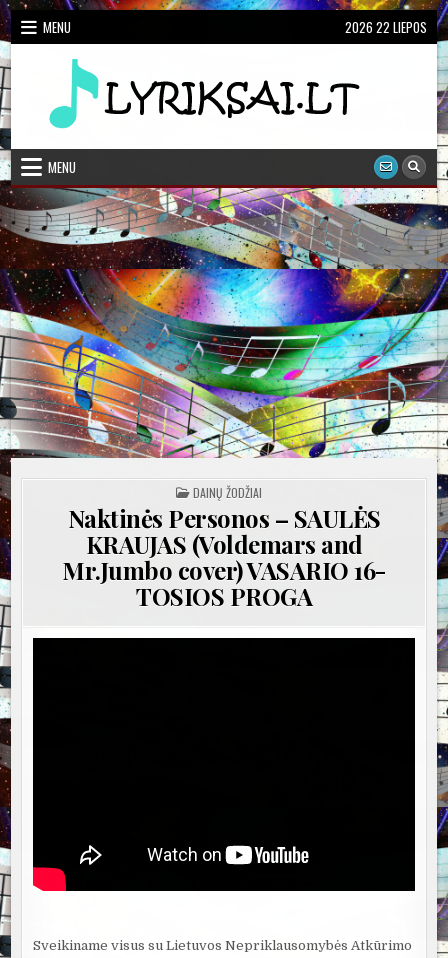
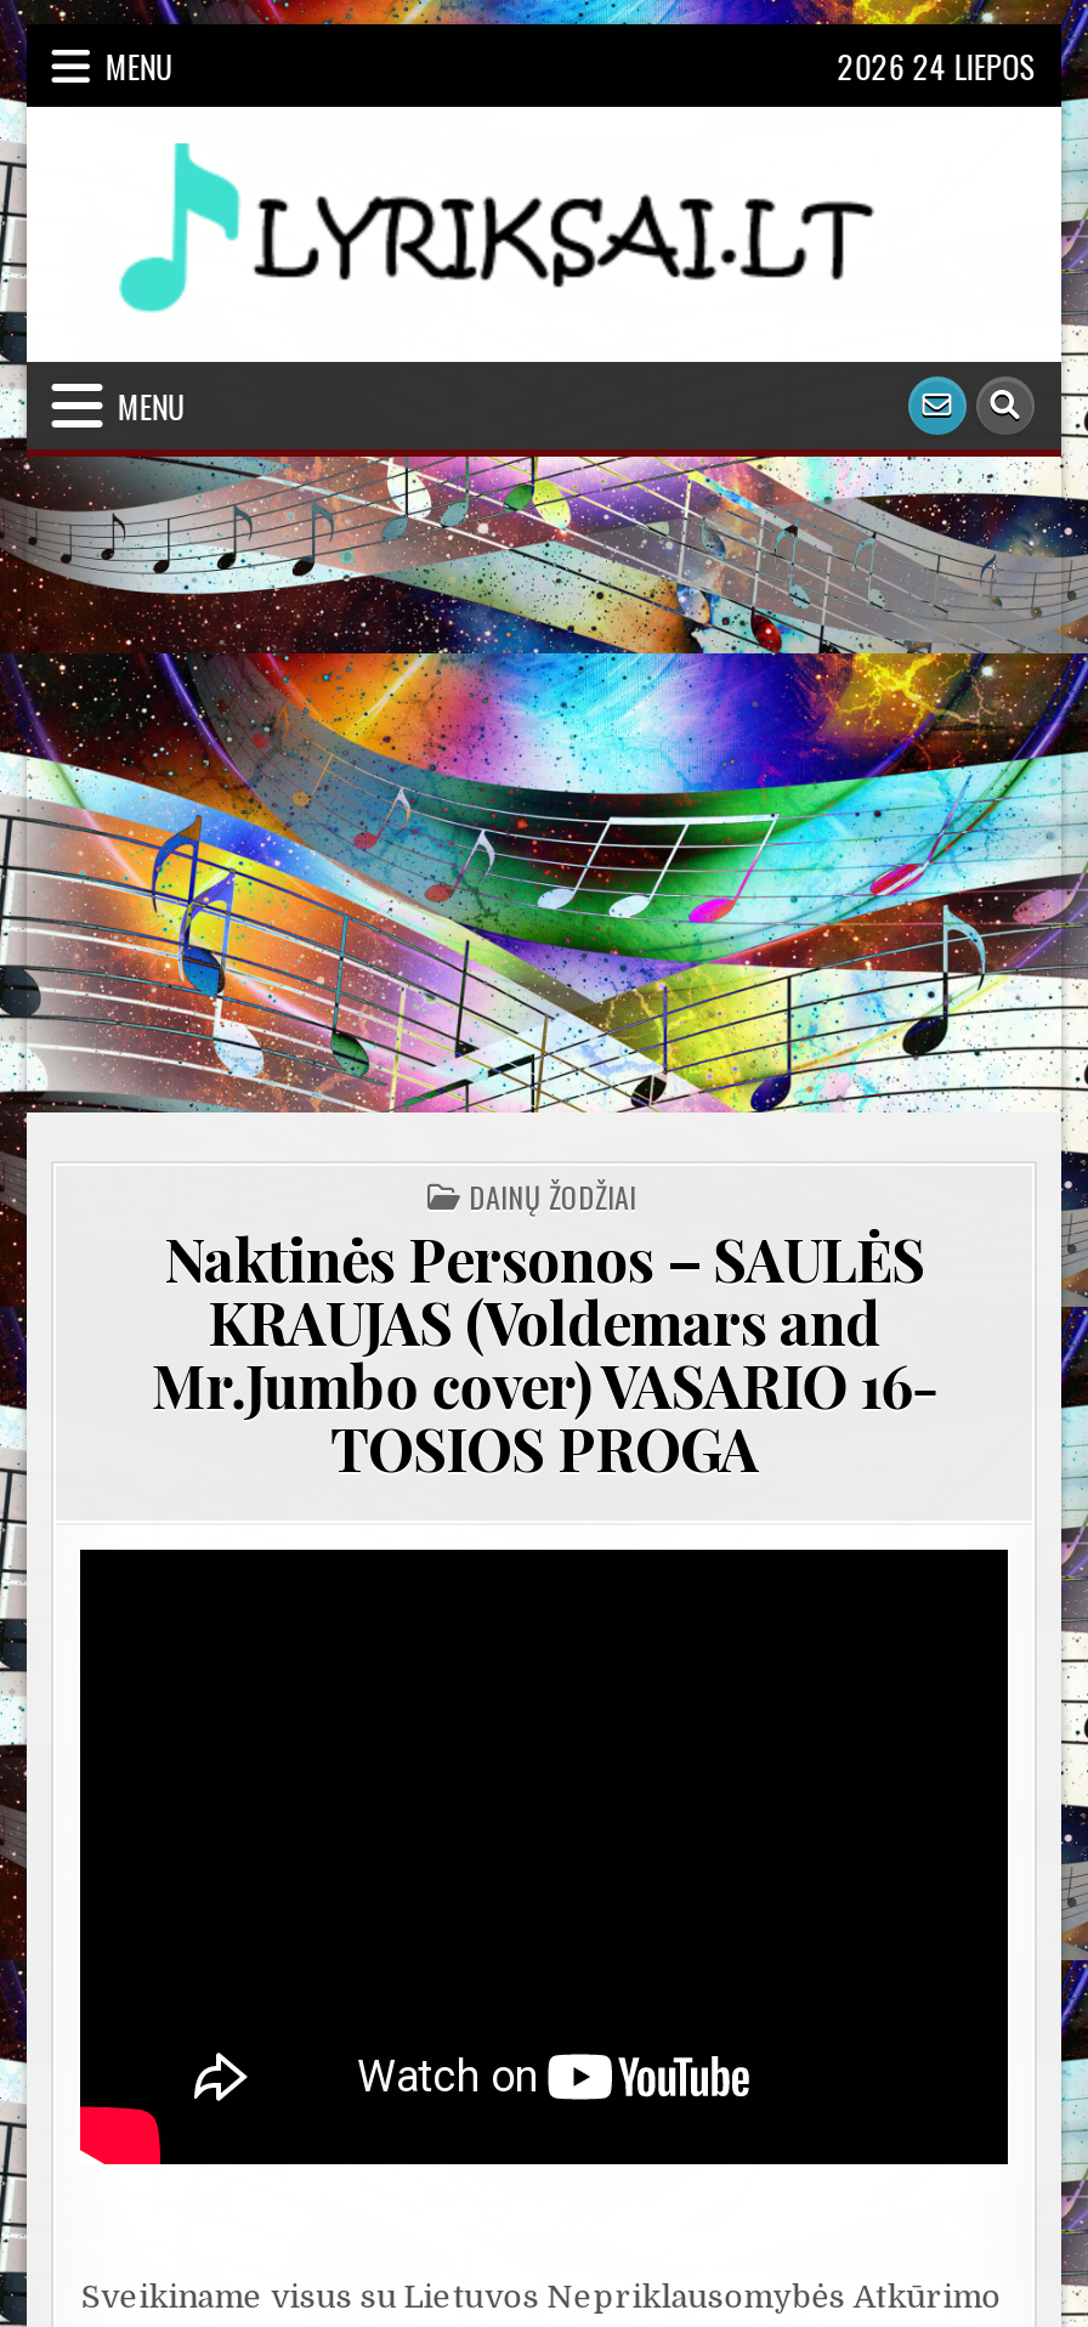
[345,17,427,37] 2026 22 LIEPOS -> [837,41,1037,90] 2026 24 LIEPOS

